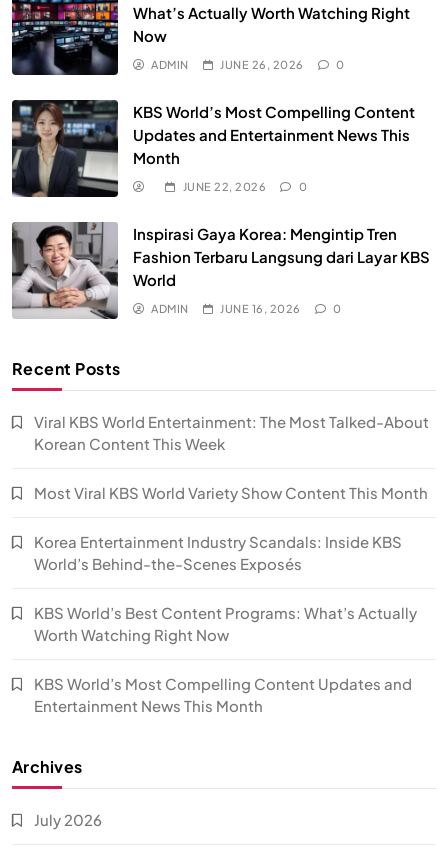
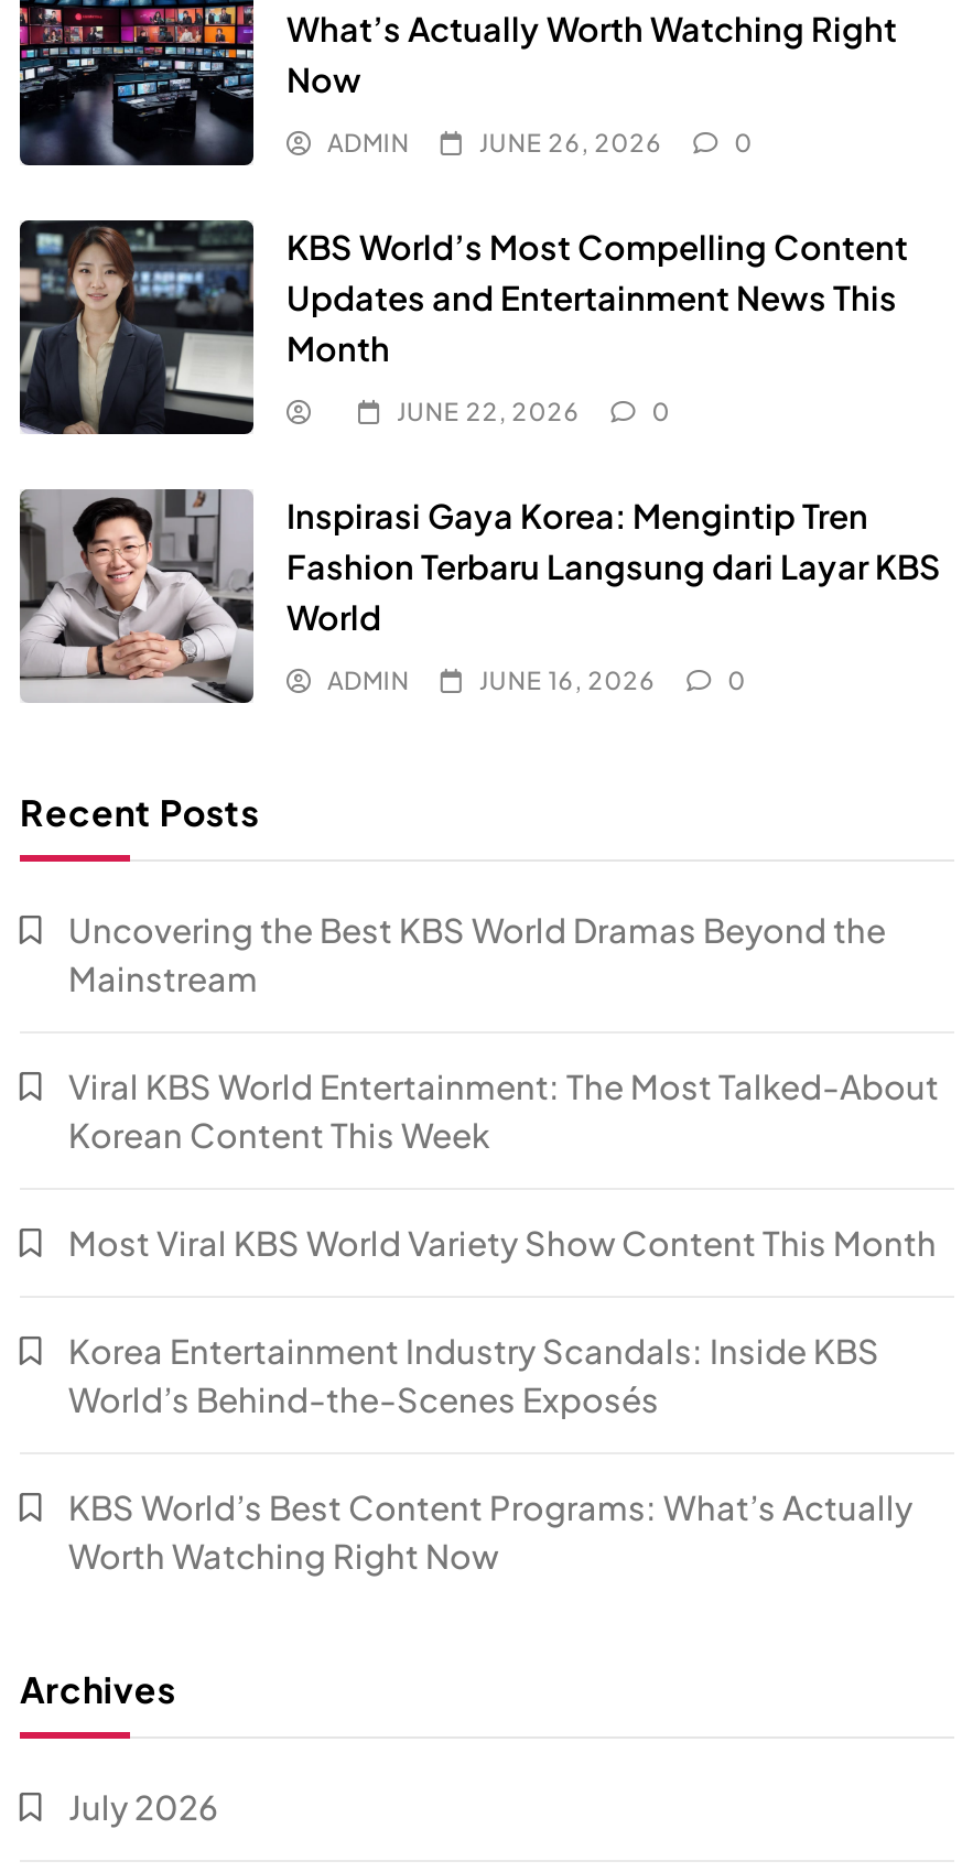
none -> [68,907,886,998] Uncovering the Best KBS World Dramas Beyond the | Mainstream
moved [34,412,429,644] -> [68,1064,939,1575]: Viral KBS World Entertainment: The Most Talked-About | Korean Content This Week | Most Viral KBS World Variety Show Content This Month | Korea Entertainment Industry Scandals: Inside KBS | World’s Behind-the-Scenes Exposés | KBS World’s Best Content Programs: What’s Actually | Worth Watching Right Now
[34,674,412,715] KBS World’s Most Compelling Content Updates and | Entertainment News This Month -> none

